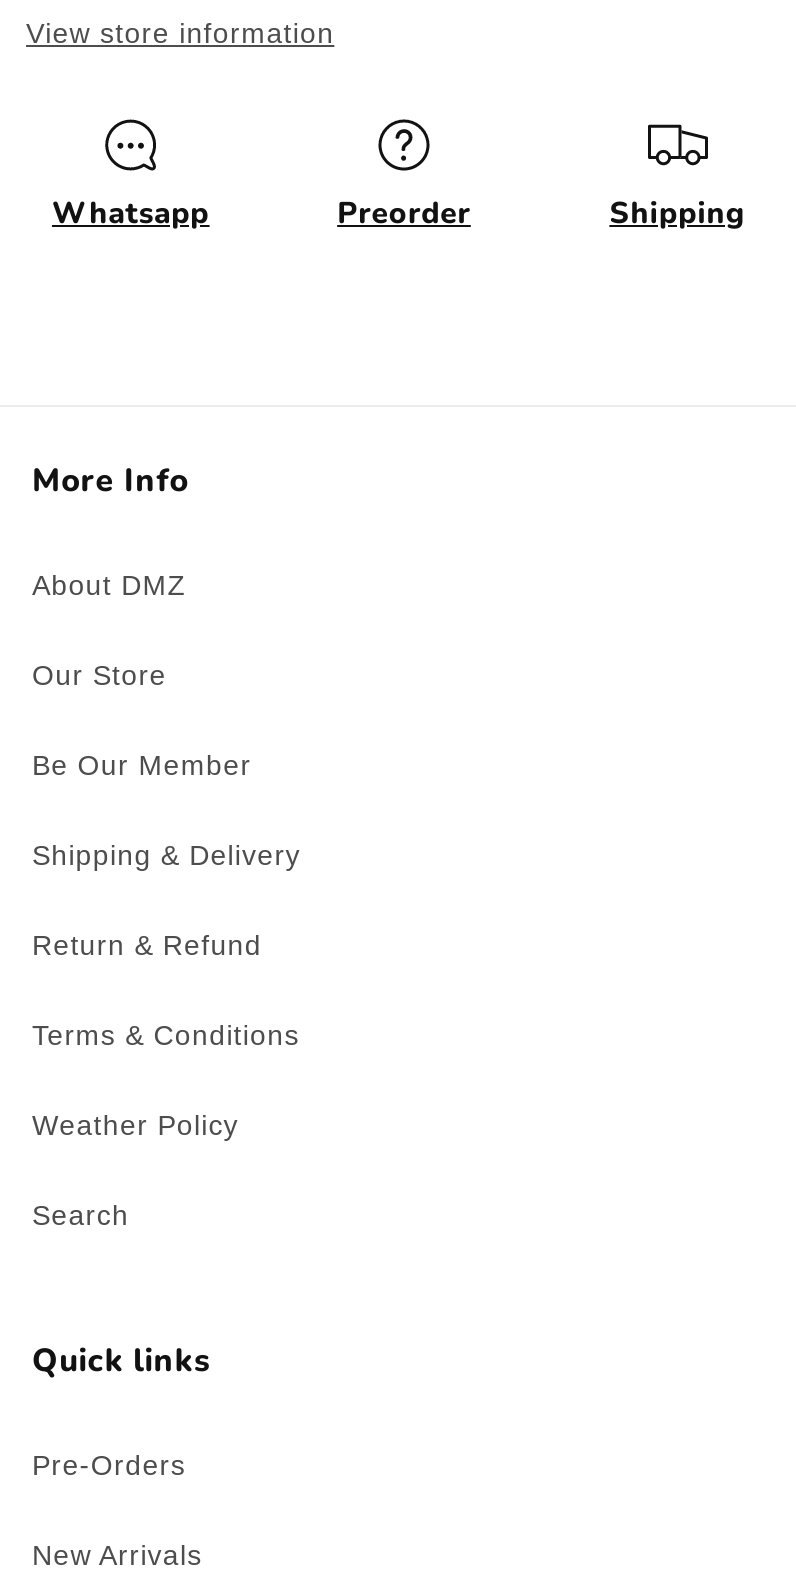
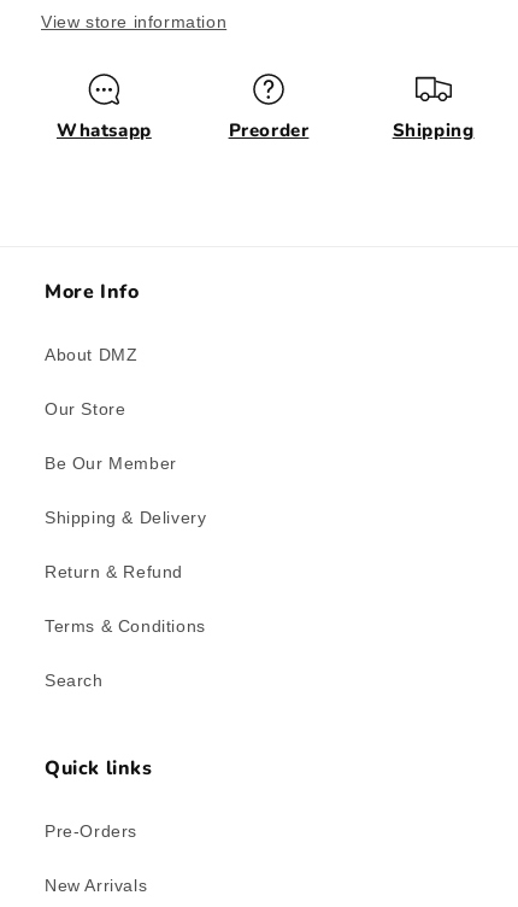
[32,1109,239,1141] Weather Policy -> none

